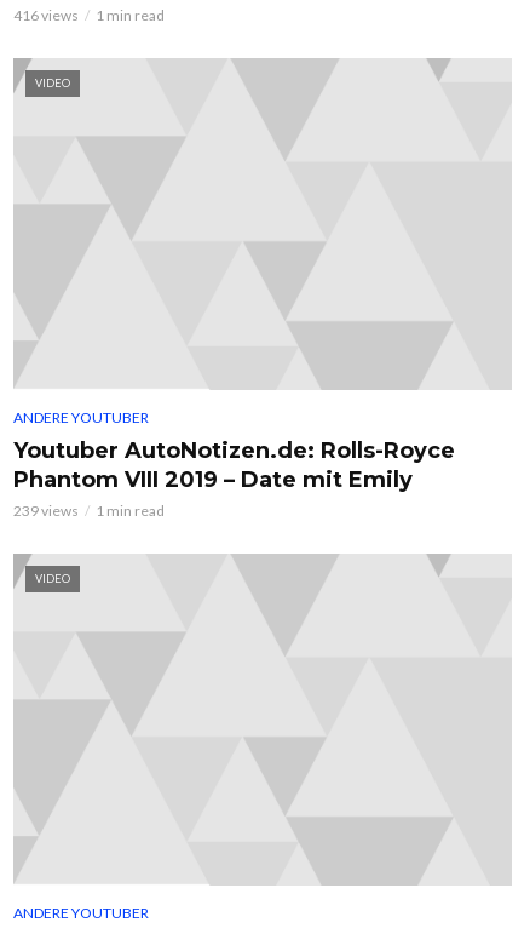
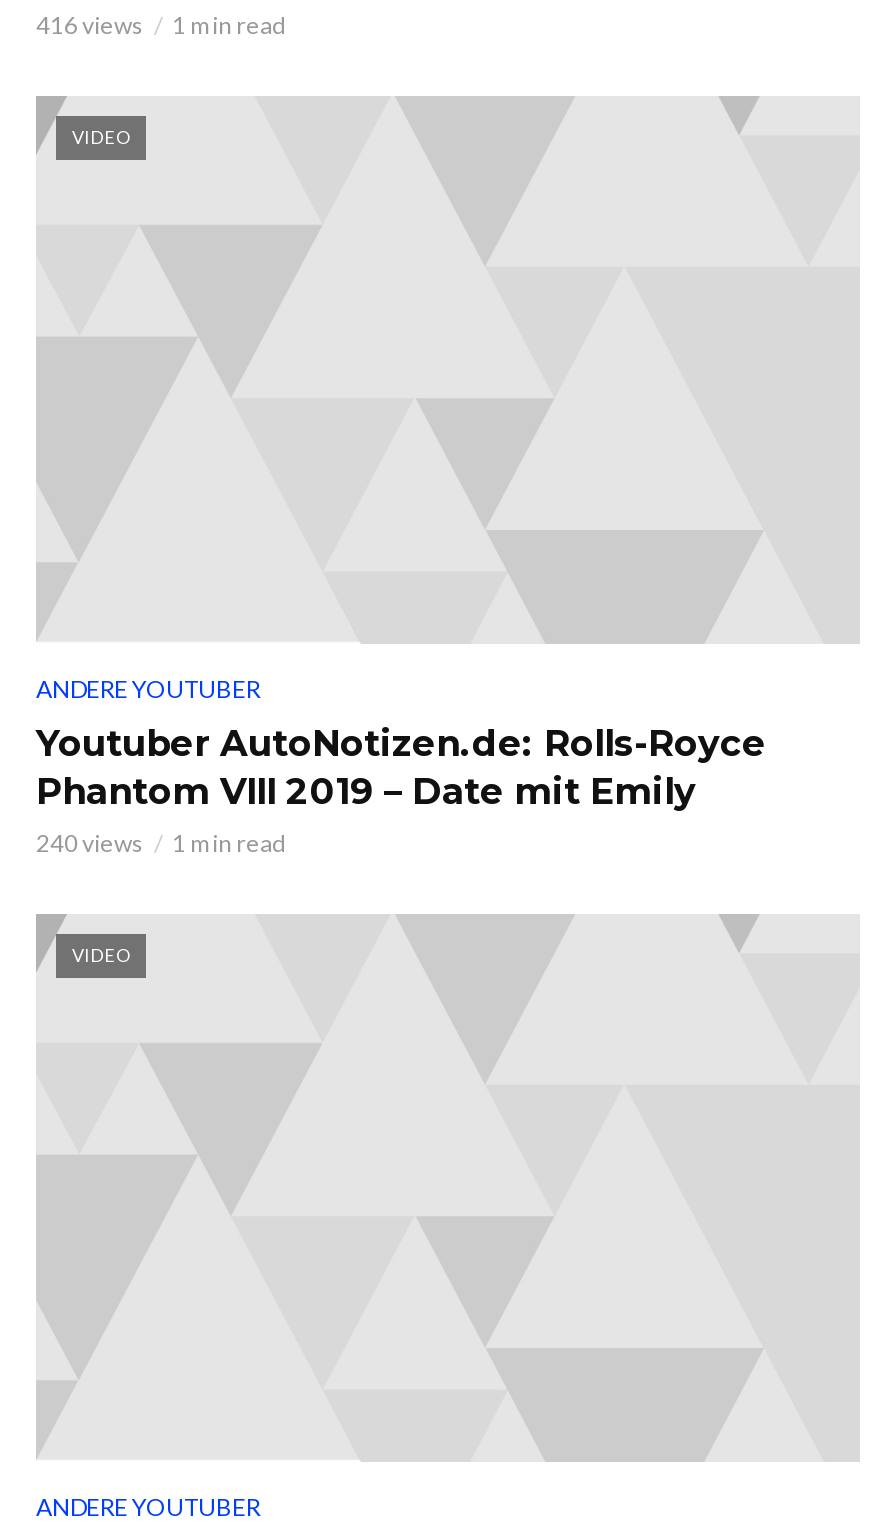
[13,501,165,519] 239 views 1 min read -> [36,827,286,857] 240 views 1 min read

